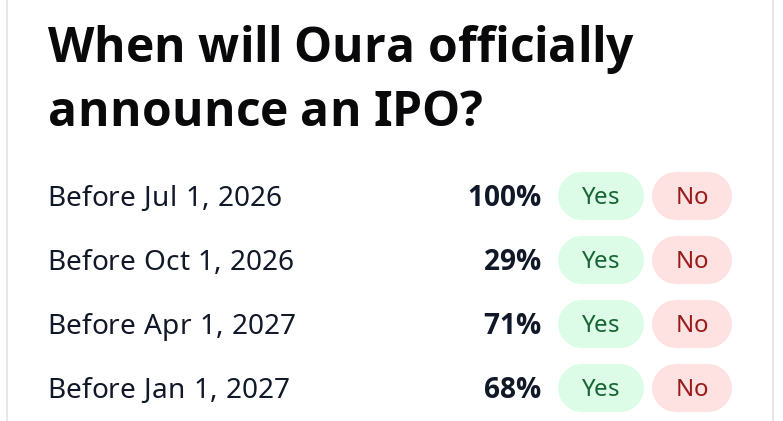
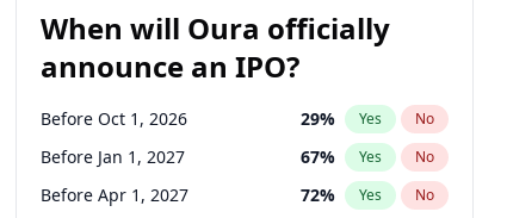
[48,176,708,214] Before Jul 1, 2026 | 100% | Yes | No -> none
[48,304,296,342] Before Apr 1, 2027 -> [41,145,185,168] Before Jan 1, 2027
[484,304,708,342] 71% Yes No -> [301,145,434,168] 67% Yes No
[48,368,290,406] Before Jan 1, 2027 -> [41,183,188,206] Before Apr 1, 2027
[484,368,708,406] 68% Yes No -> [301,183,434,206] 72% Yes No

